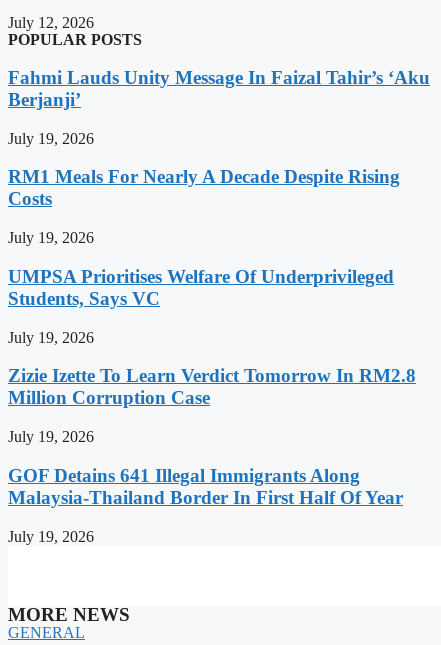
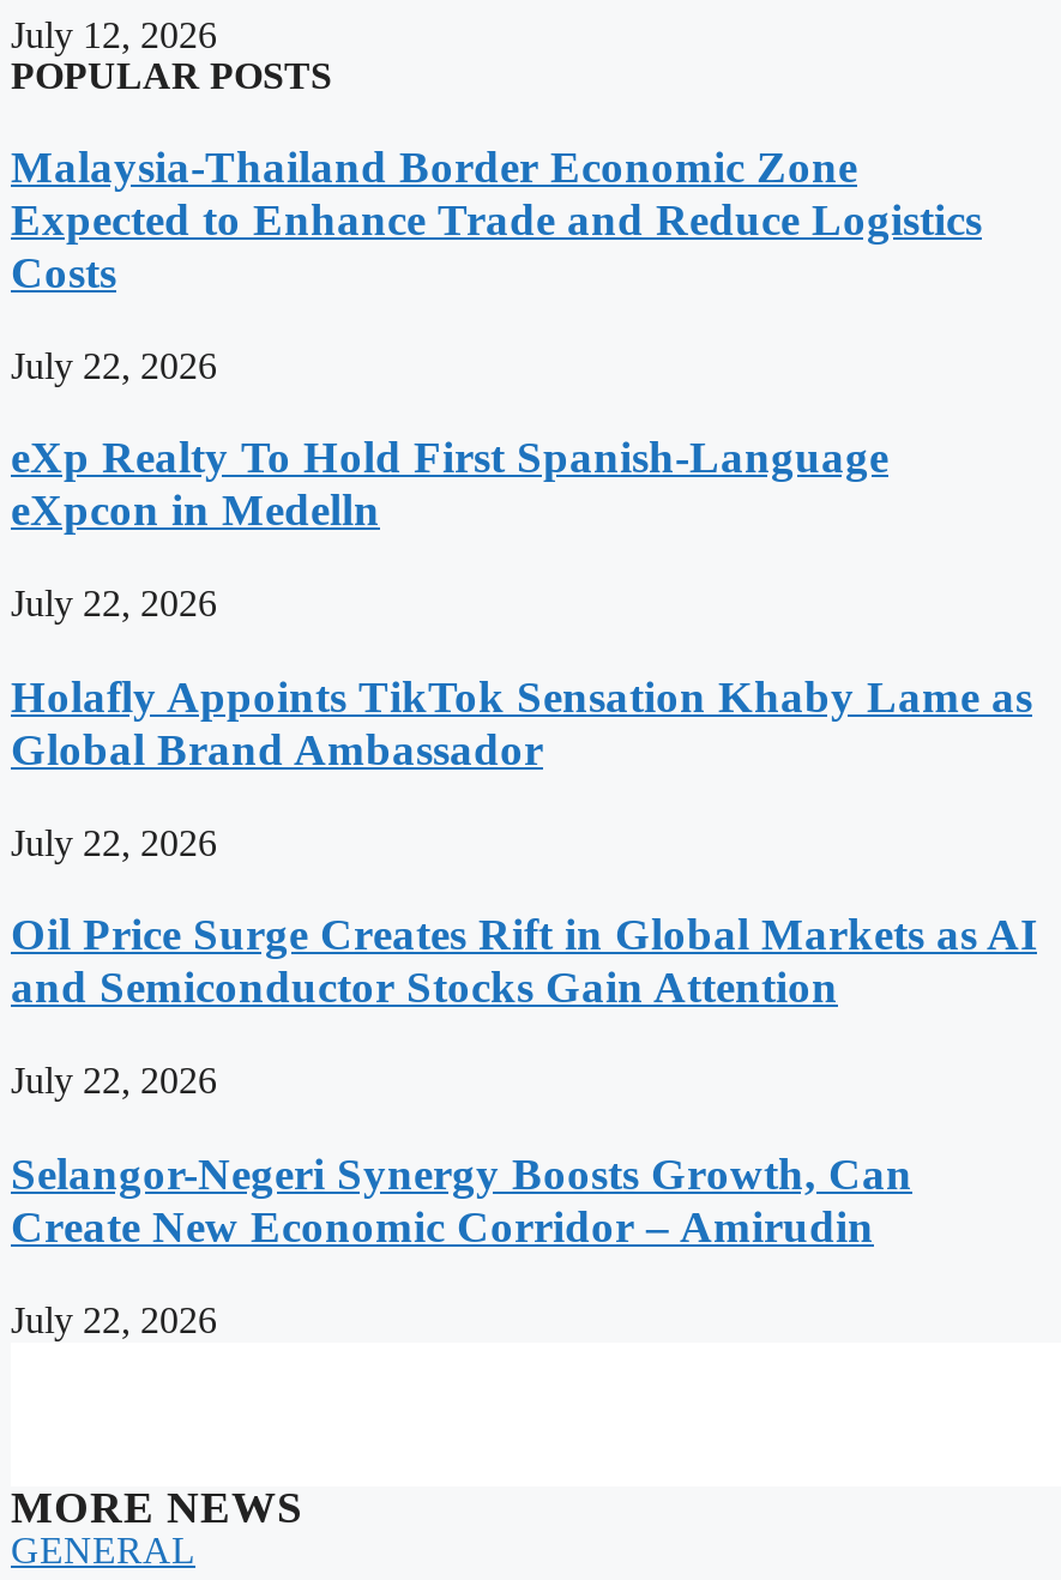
[8,67,430,187] Fahmi Lauds Unity Message In Faizal Tahir’s ‘Aku | Berjanji’ | July 19, 2026 | RM1 Meals For Nearly A Decade Despite Rising -> [11,141,982,245] Malaysia-Thailand Border Economic Zone | Expected to Enhance Trade and Reduce Logistics
moved [8,188,52,209] -> [11,247,116,297]: Costs
[8,229,416,544] July 19, 2026 | UMPSA Prioritises Welfare Of Underprivileged | Students, Says VC | July 19, 2026 | Zizie Izette To Learn Verdict Tomorrow In RM2.8 | Million Corruption Case | July 19, 2026 | GOF Detains 641 Illegal Immigrants Along | Malaysia-Thailand Border In First Half Of Year | July 19, 2026 -> [11,345,1037,1339] July 22, 2026 | eXp Realty To Hold First Spanish-Language | eXpcon in Medelln | July 22, 2026 | Holafly Appoints TikTok Sensation Khaby Lame as | Global Brand Ambassador | July 22, 2026 | Oil Price Surge Creates Rift in Global Markets as AI | and Semiconductor Stocks Gain Attention | July 22, 2026 | Selangor-Negeri Synergy Boosts Growth, Can | Create New Economic Corridor – Amirudin | July 22, 2026

